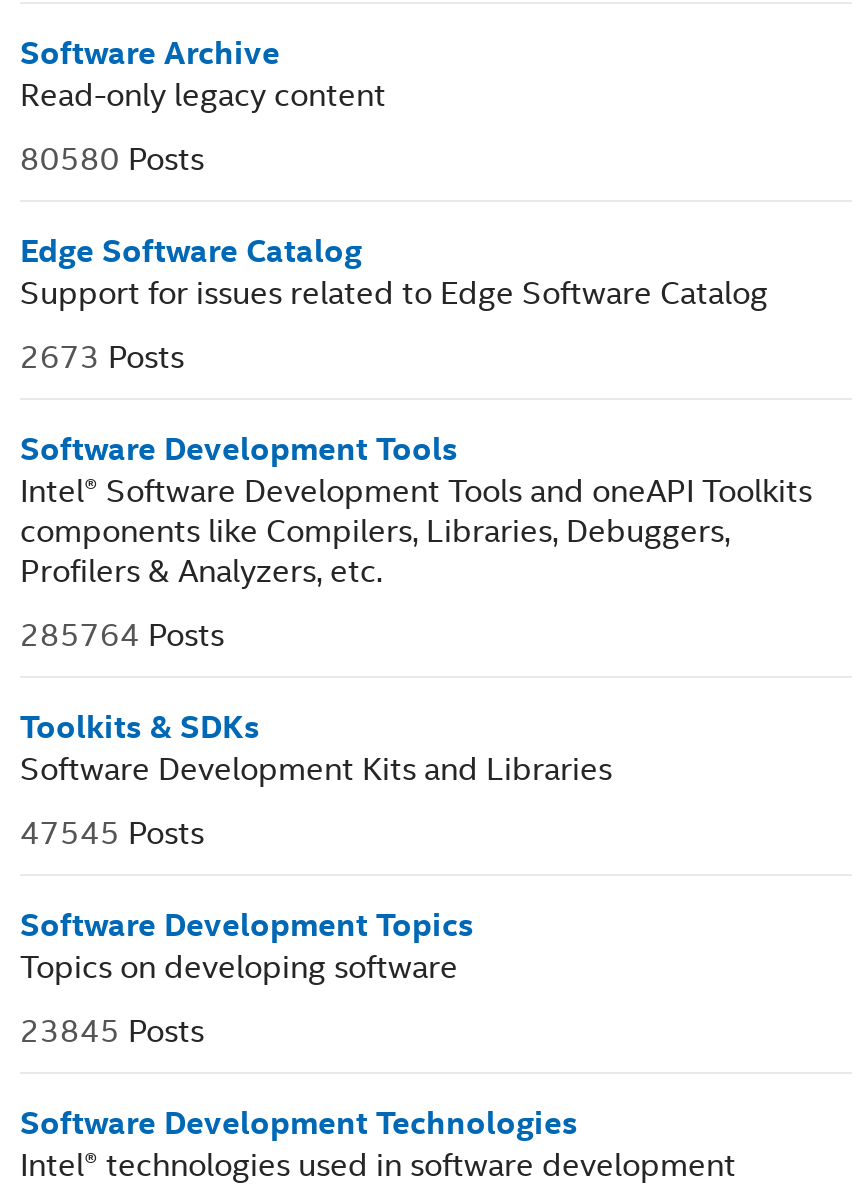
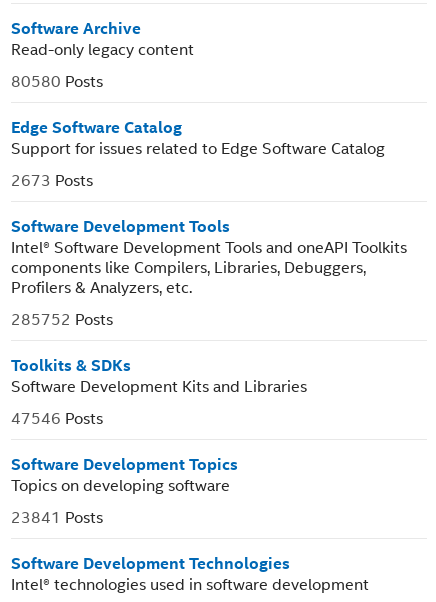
[20,610,224,656] 285764 Posts -> [11,307,113,330] 285752 Posts
[20,808,204,854] 47545 Posts -> [11,406,103,429] 47546 Posts
[20,1006,204,1052] 23845 Posts -> [11,505,103,528] 23841 Posts

